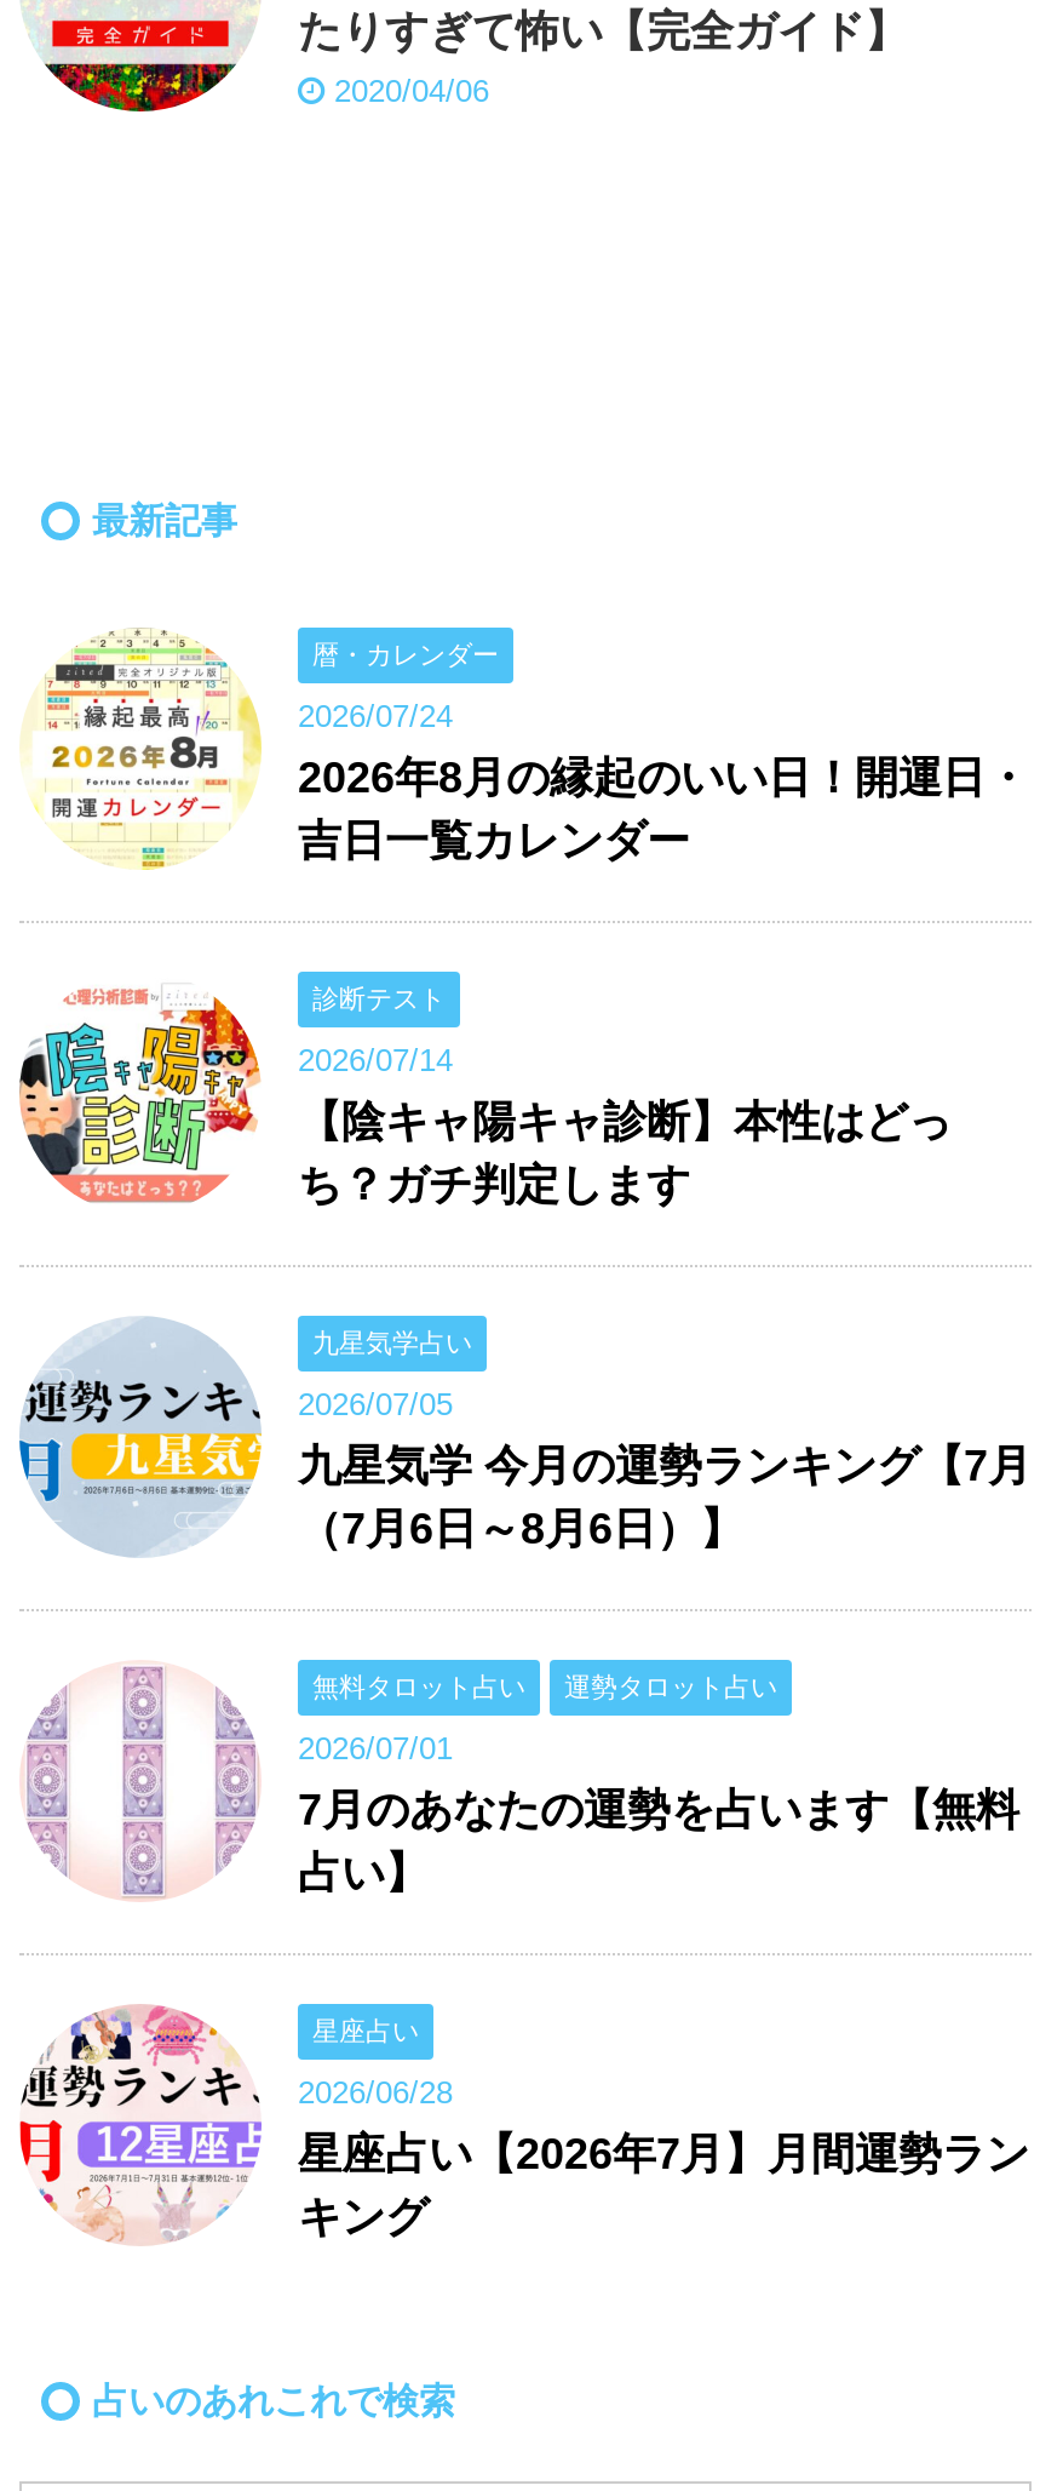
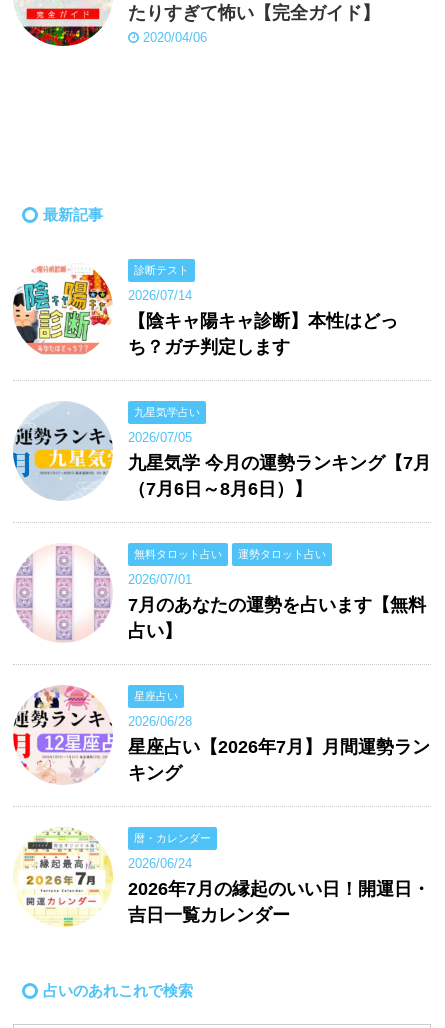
moved [22,628,690,872] -> [13,828,290,927]: [image] | 吉日一覧カレンダー
moved [312,639,499,668] -> [134,831,211,843]: 暦・カレンダー
[298,697,1029,801] 2026/07/24 | 2026年8月の縁起のいい日！開運日・ -> none
moved [15,983,1032,2240] -> [11,263,431,782]: [image] | 診断テスト | 2026/07/14 | ... | 星座占い【2026年7月】月間運勢ラン | キング
none -> [128,855,430,898] 2026/06/24 | 2026年7月の縁起のいい日！開運日・

